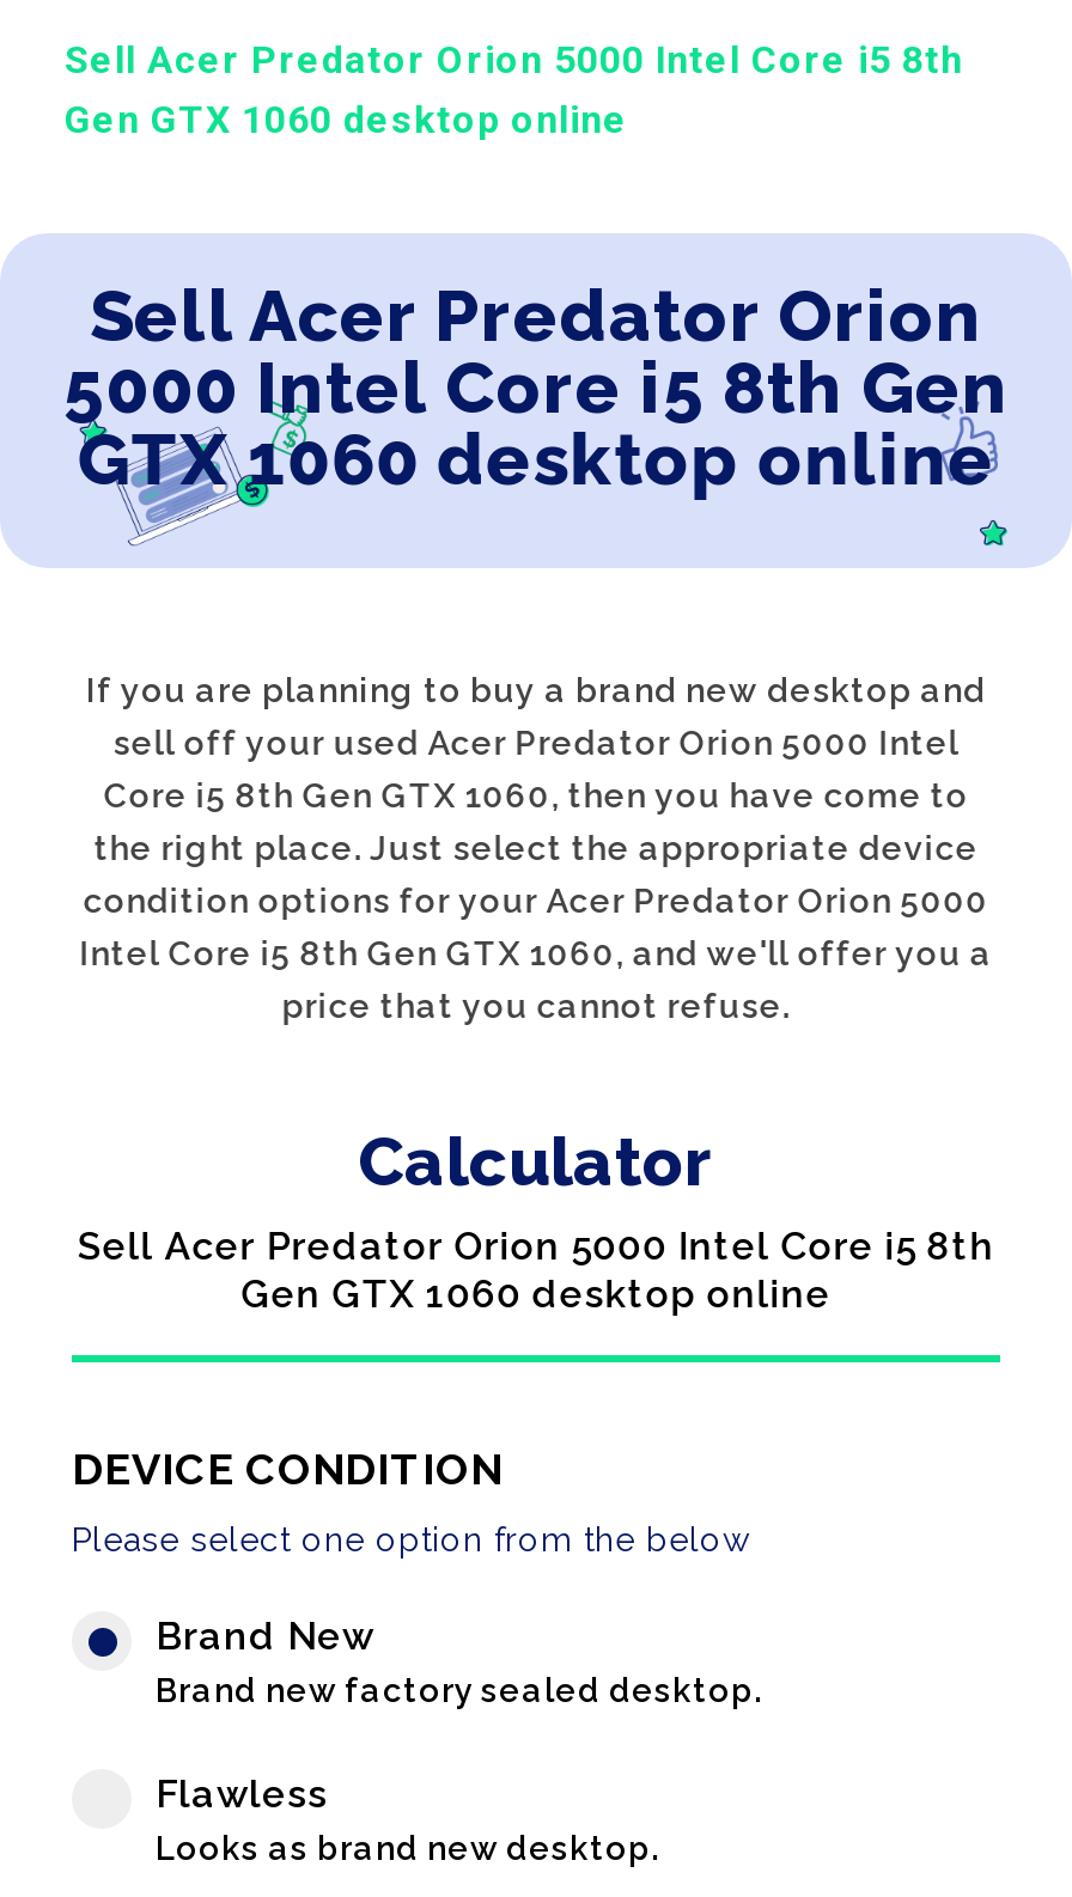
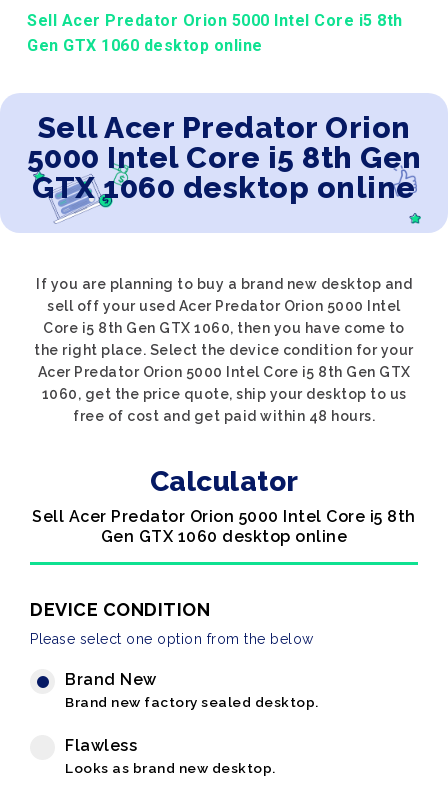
[79,829,993,1025] the right place. Just select the appropriate device | condition options for your Acer Predator Orion 5000 | Intel Core i5 8th Gen GTX 1060, and we'll offer you a | price that you cannot refuse. -> [34,342,414,424] the right place. Select the device condition for your | Acer Predator Orion 5000 Intel Core i5 8th Gen GTX | 1060, get the price quote, ship your desktop to us | free of cost and get paid within 48 hours.

